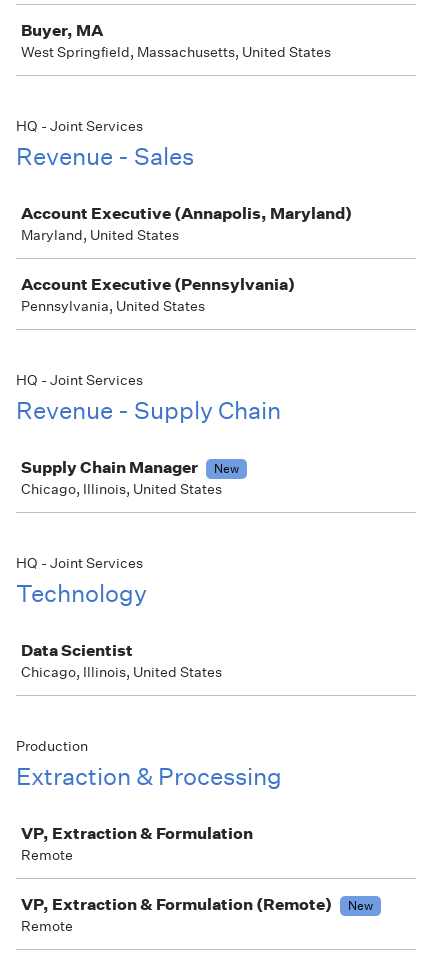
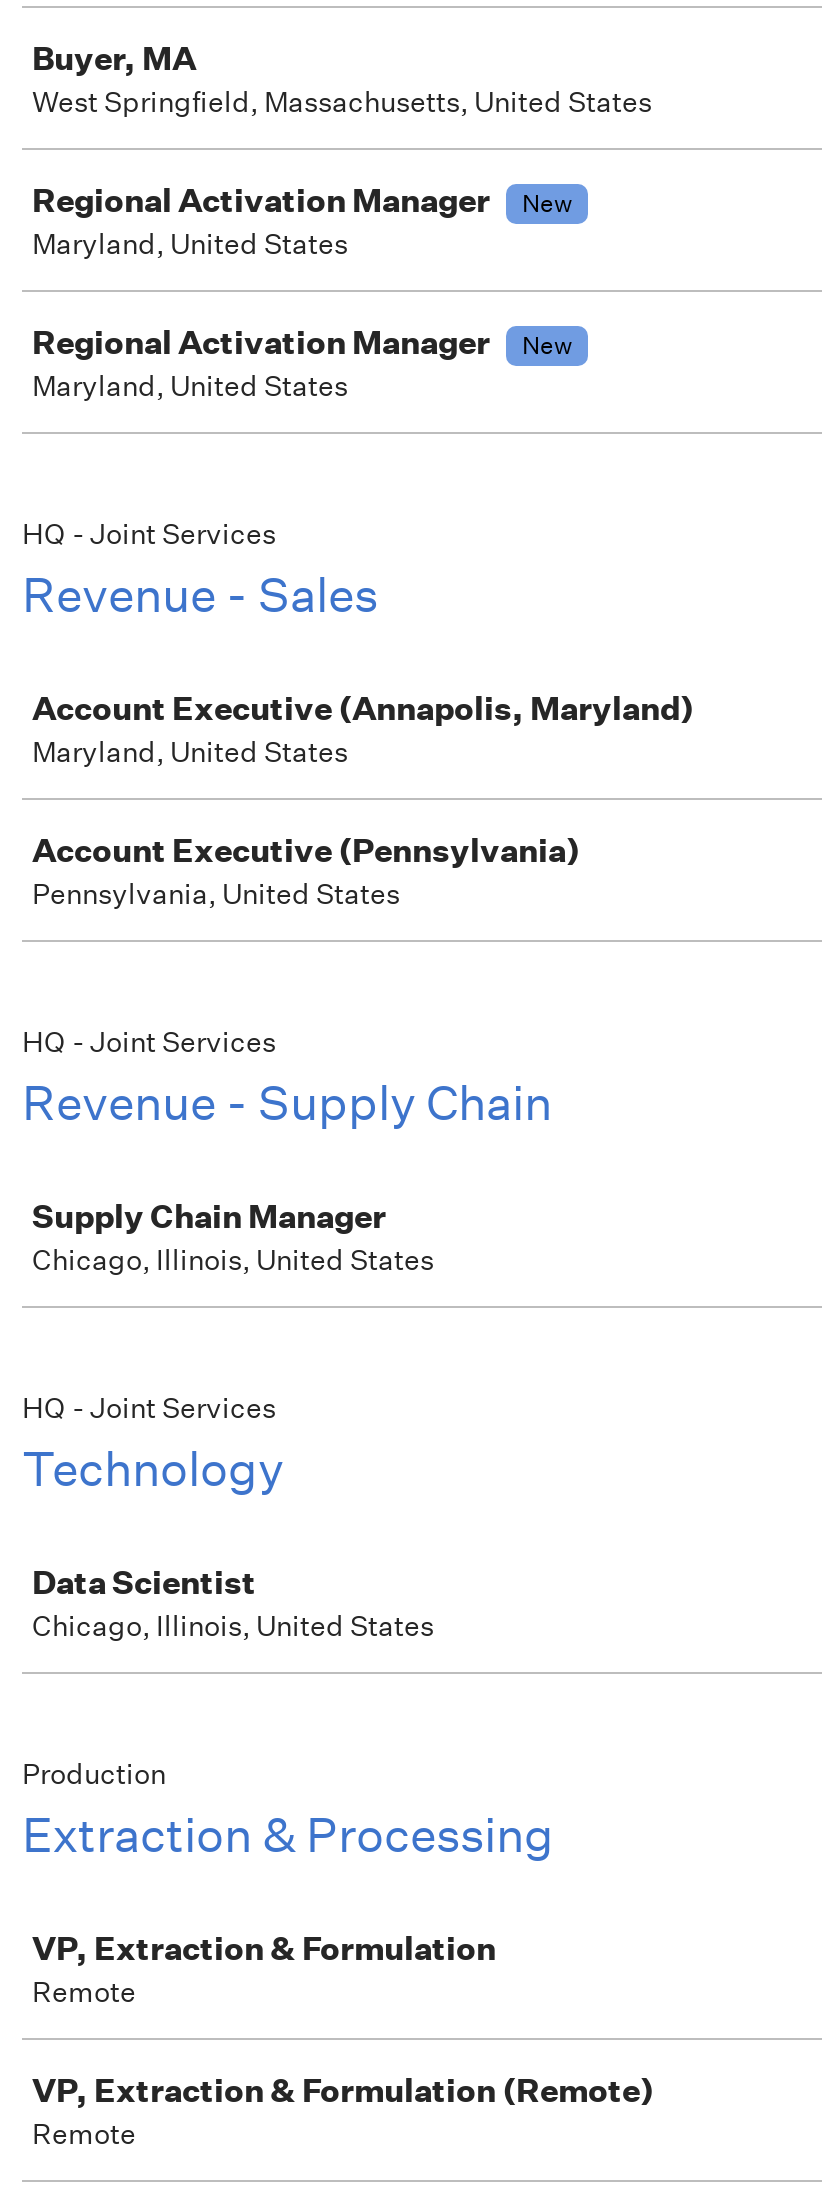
none -> [32,180,572,404] Regional Activation Manager | New | Maryland, United States | Regional Activation Manager | New | Maryland, United States
[214,460,239,477] New -> none
[348,897,373,914] New -> none

